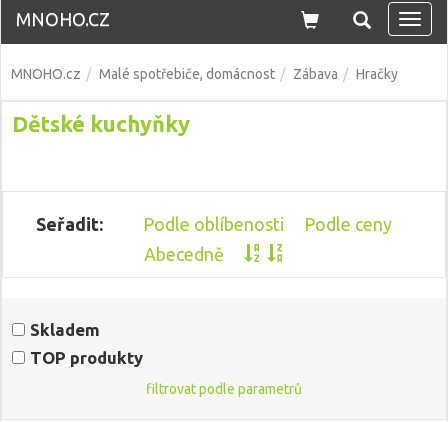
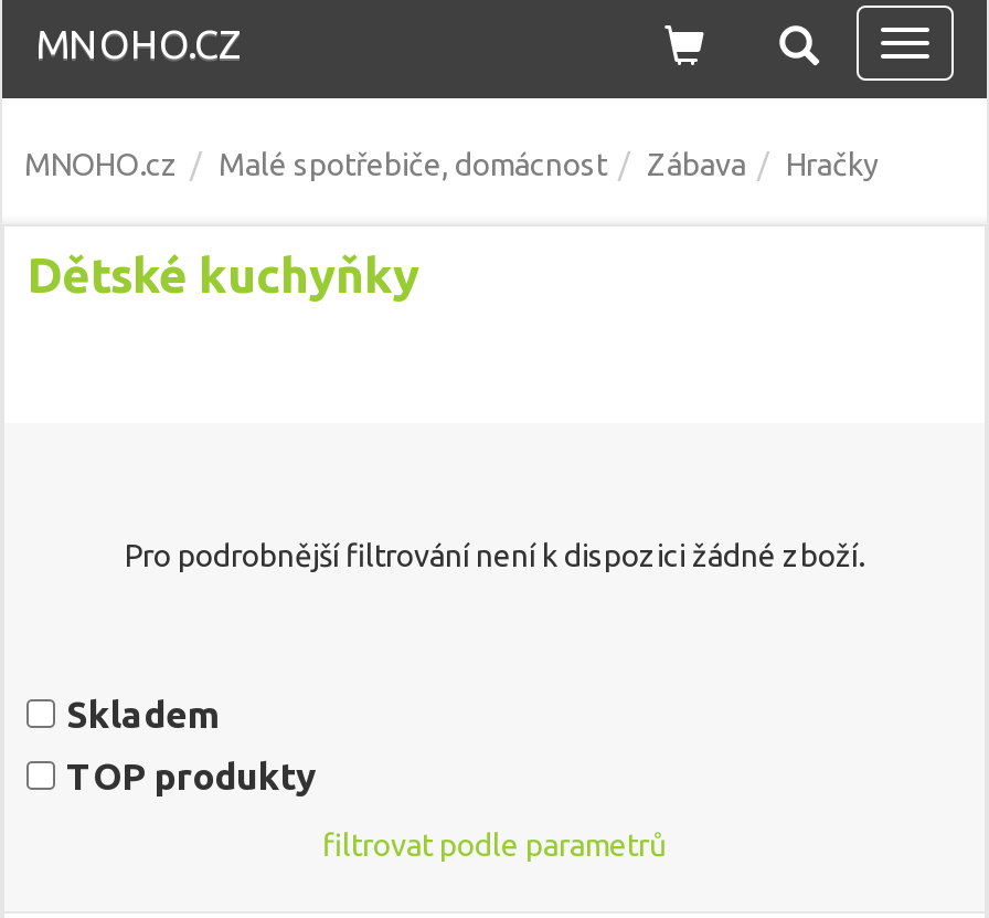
[36,214,392,264] Seřadit: | Podle oblíbenosti | Podle ceny | Abecedně -> [125,538,864,573] Pro podrobnější filtrování není k dispozici žádné zboží.

